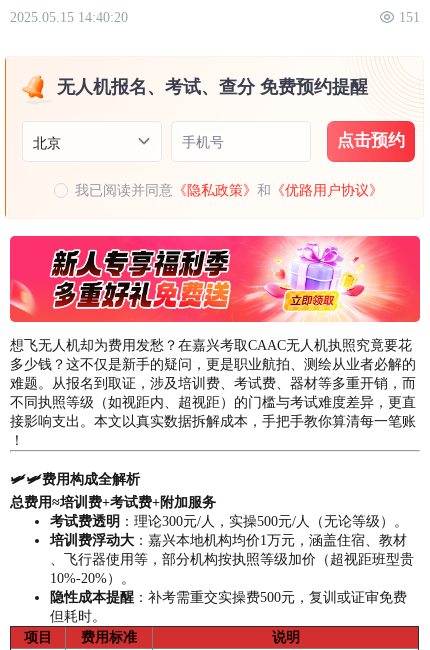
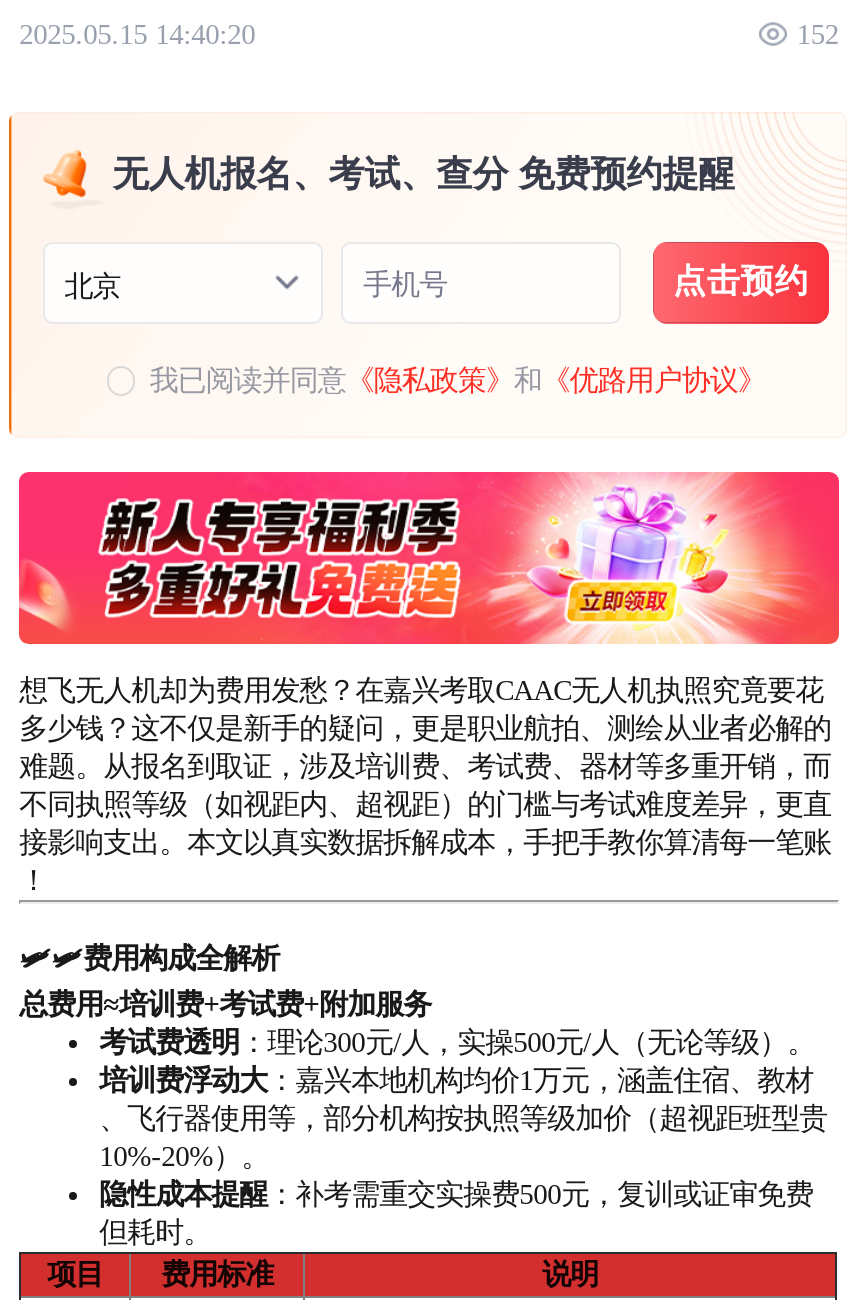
[399,9,420,25] 151 -> [797,18,839,50] 152

